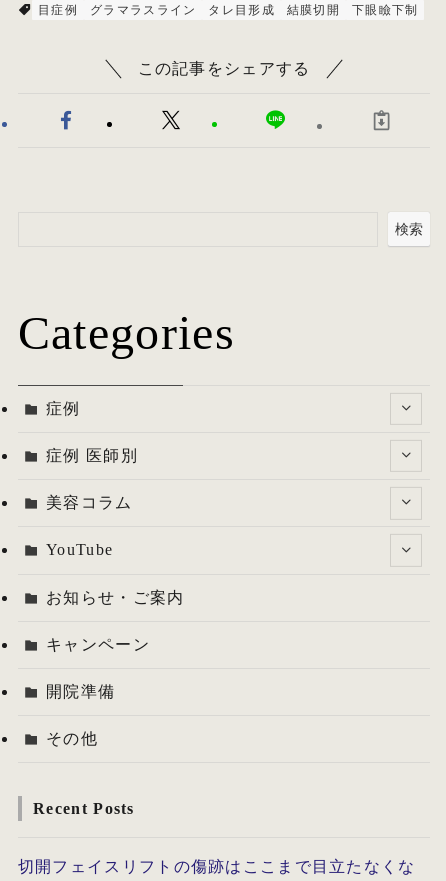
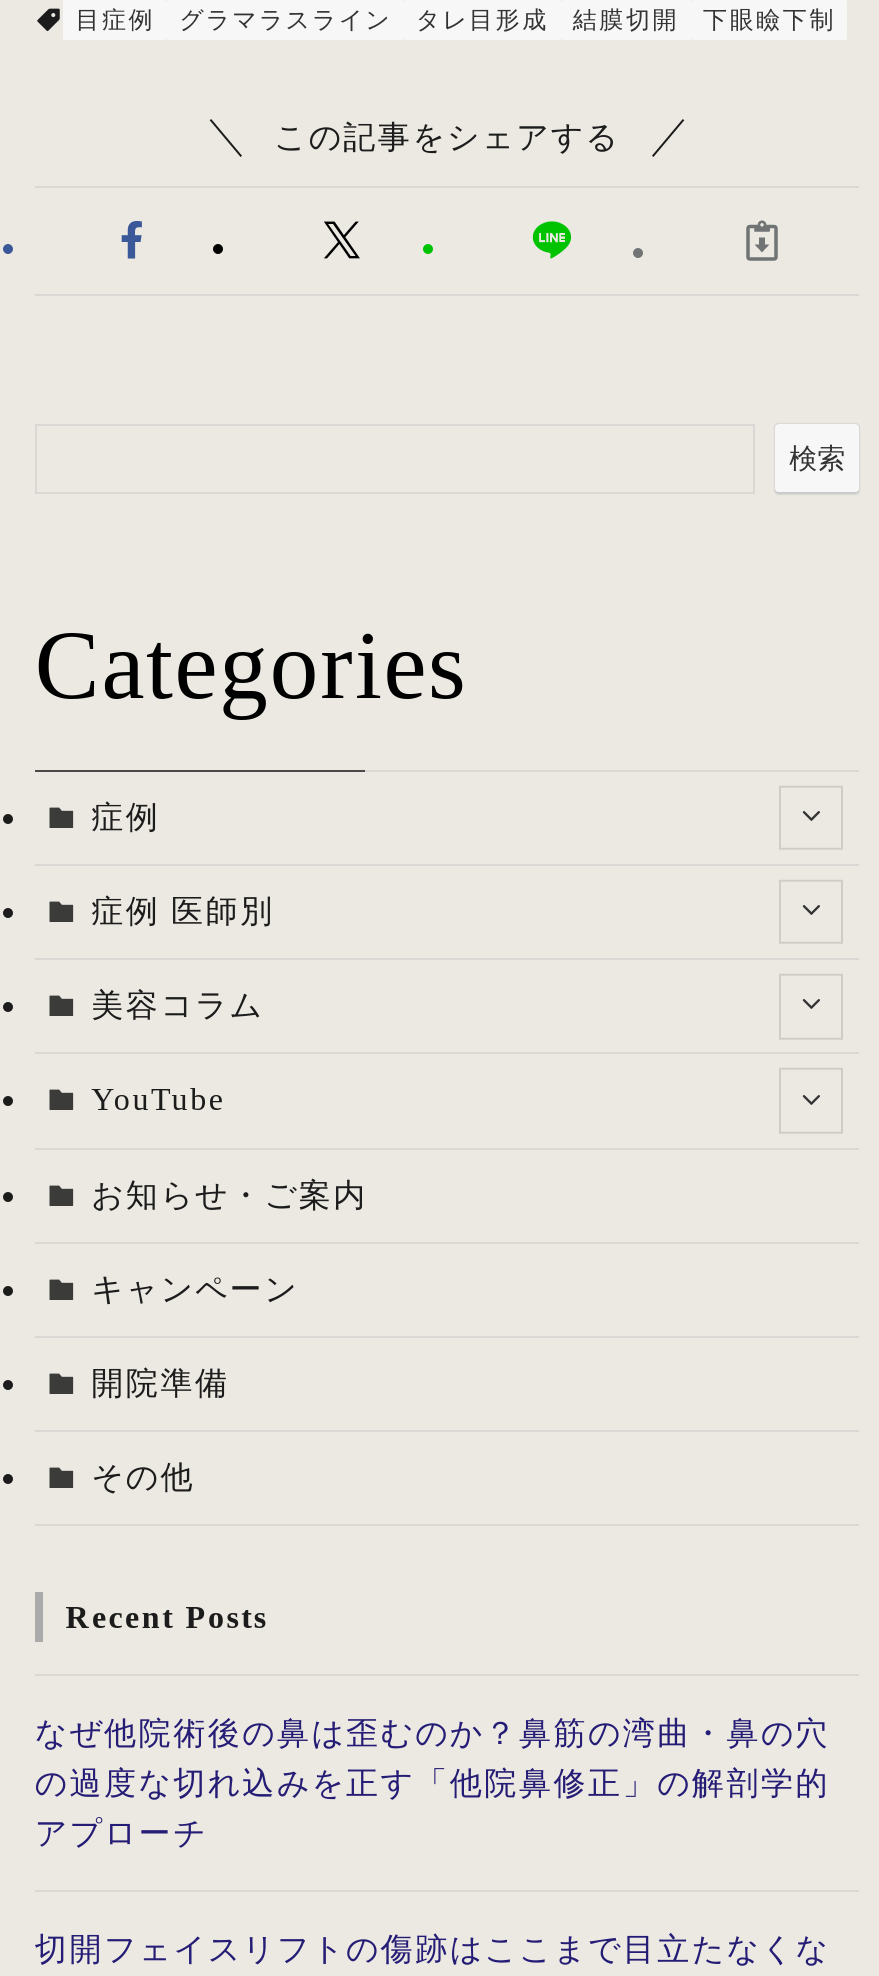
none -> [35,1716,830,1850] なぜ他院術後の鼻は歪むのか？鼻筋の湾曲・鼻の穴 | の過度な切れ込みを正す「他院鼻修正」の解剖学的 | アプローチ

